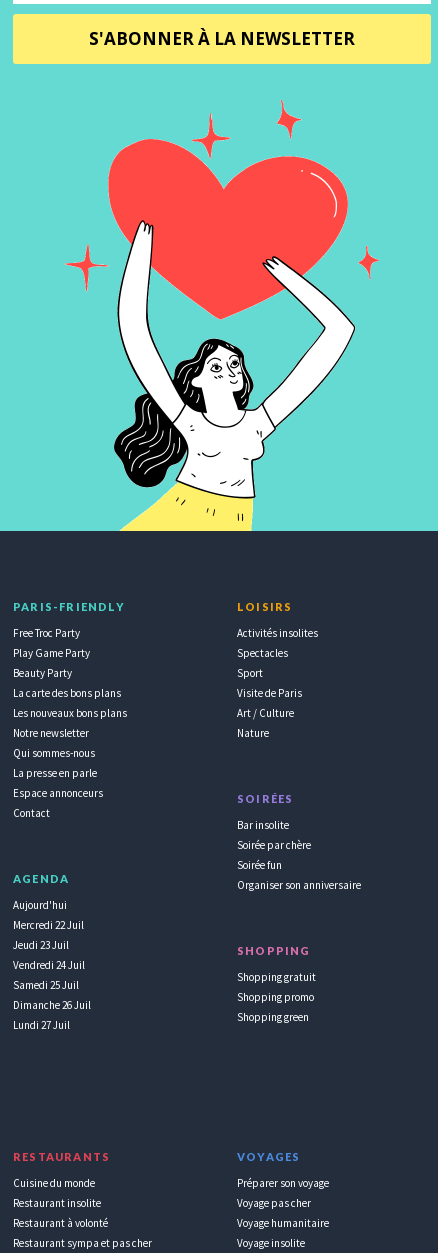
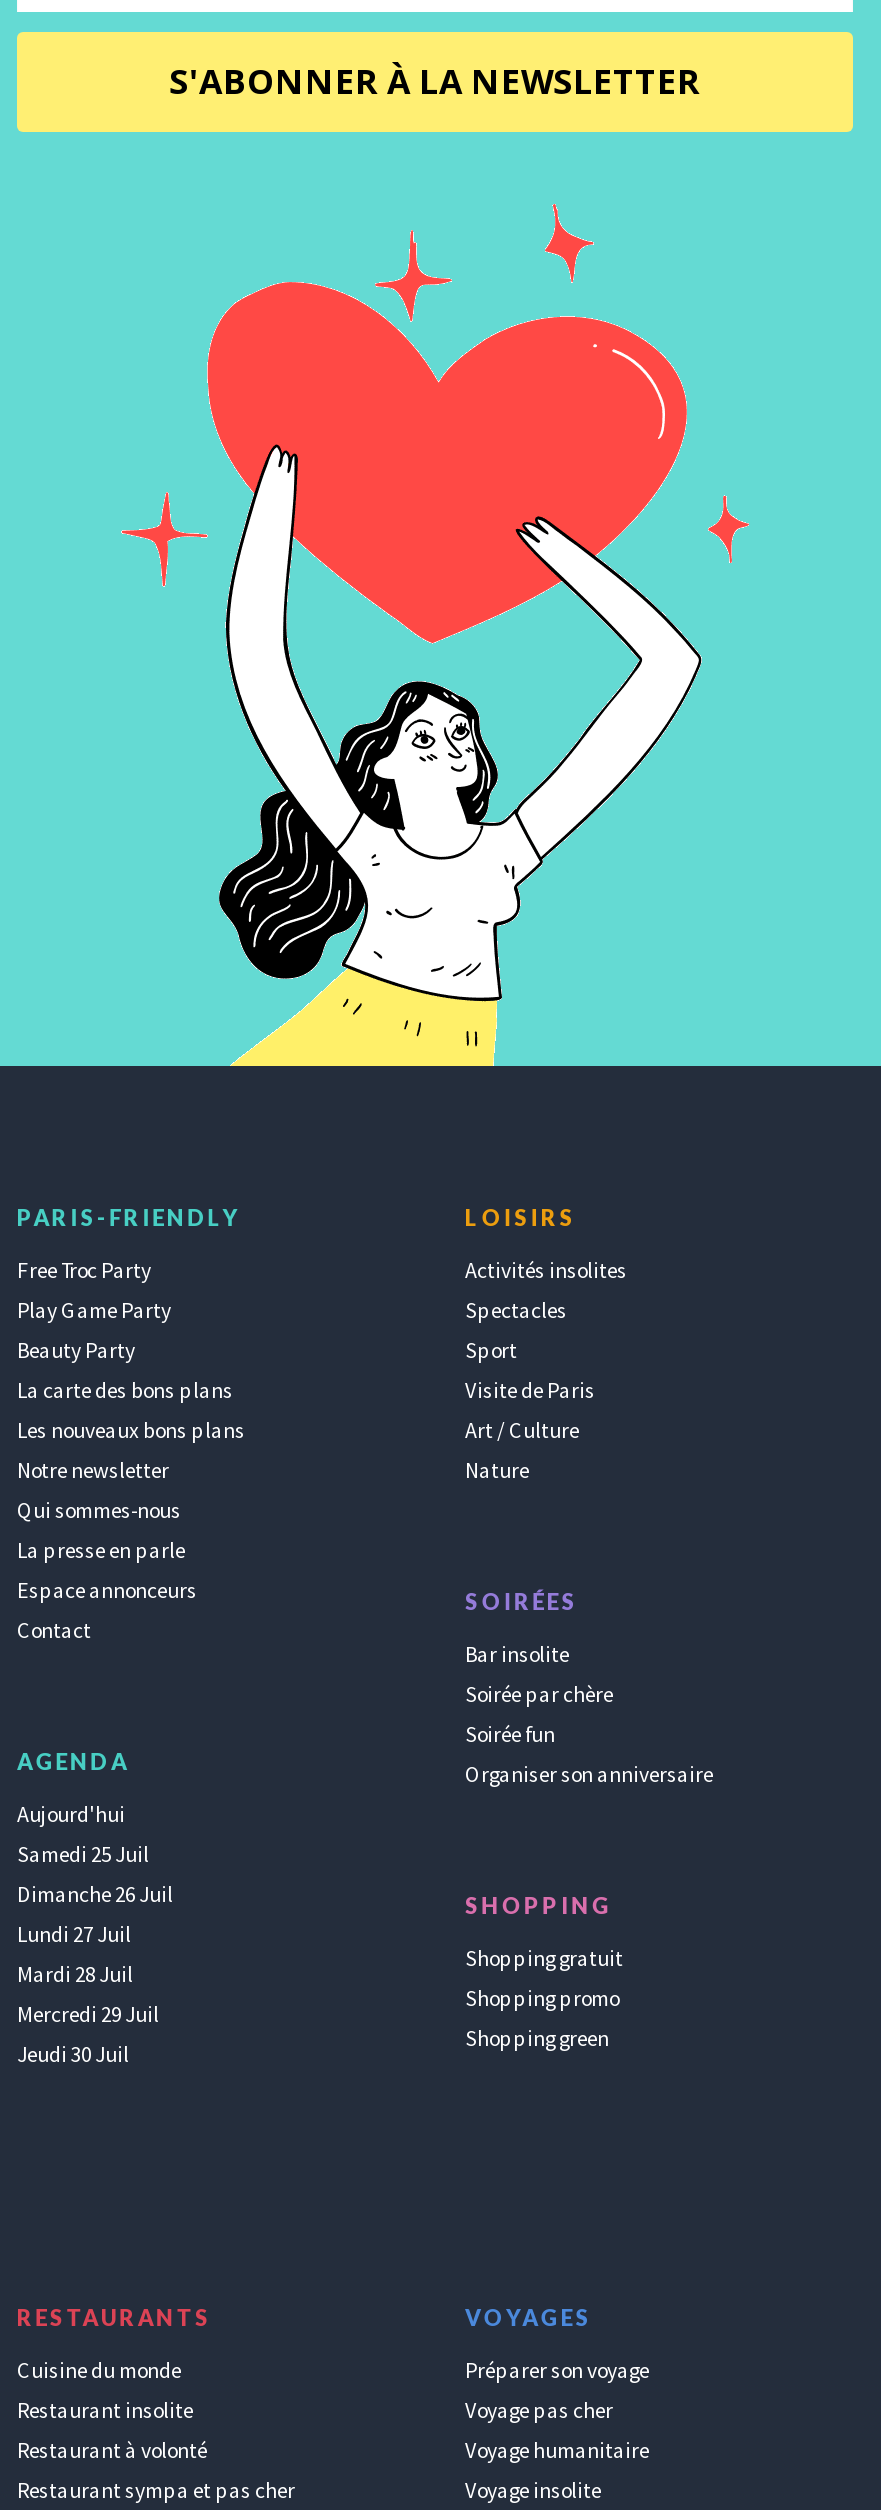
[13,917,85,971] Mercredi 22 Juil | Jeudi 23 Juil | Vendredi 24 Juil -> none
none -> [17,1959,159,2067] Mardi 28 Juil | Mercredi 29 Juil | Jeudi 30 Juil
moved [13,977,91,1031] -> [17,1839,173,1947]: Samedi 25 Juil | Dimanche 26 Juil | Lundi 27 Juil

